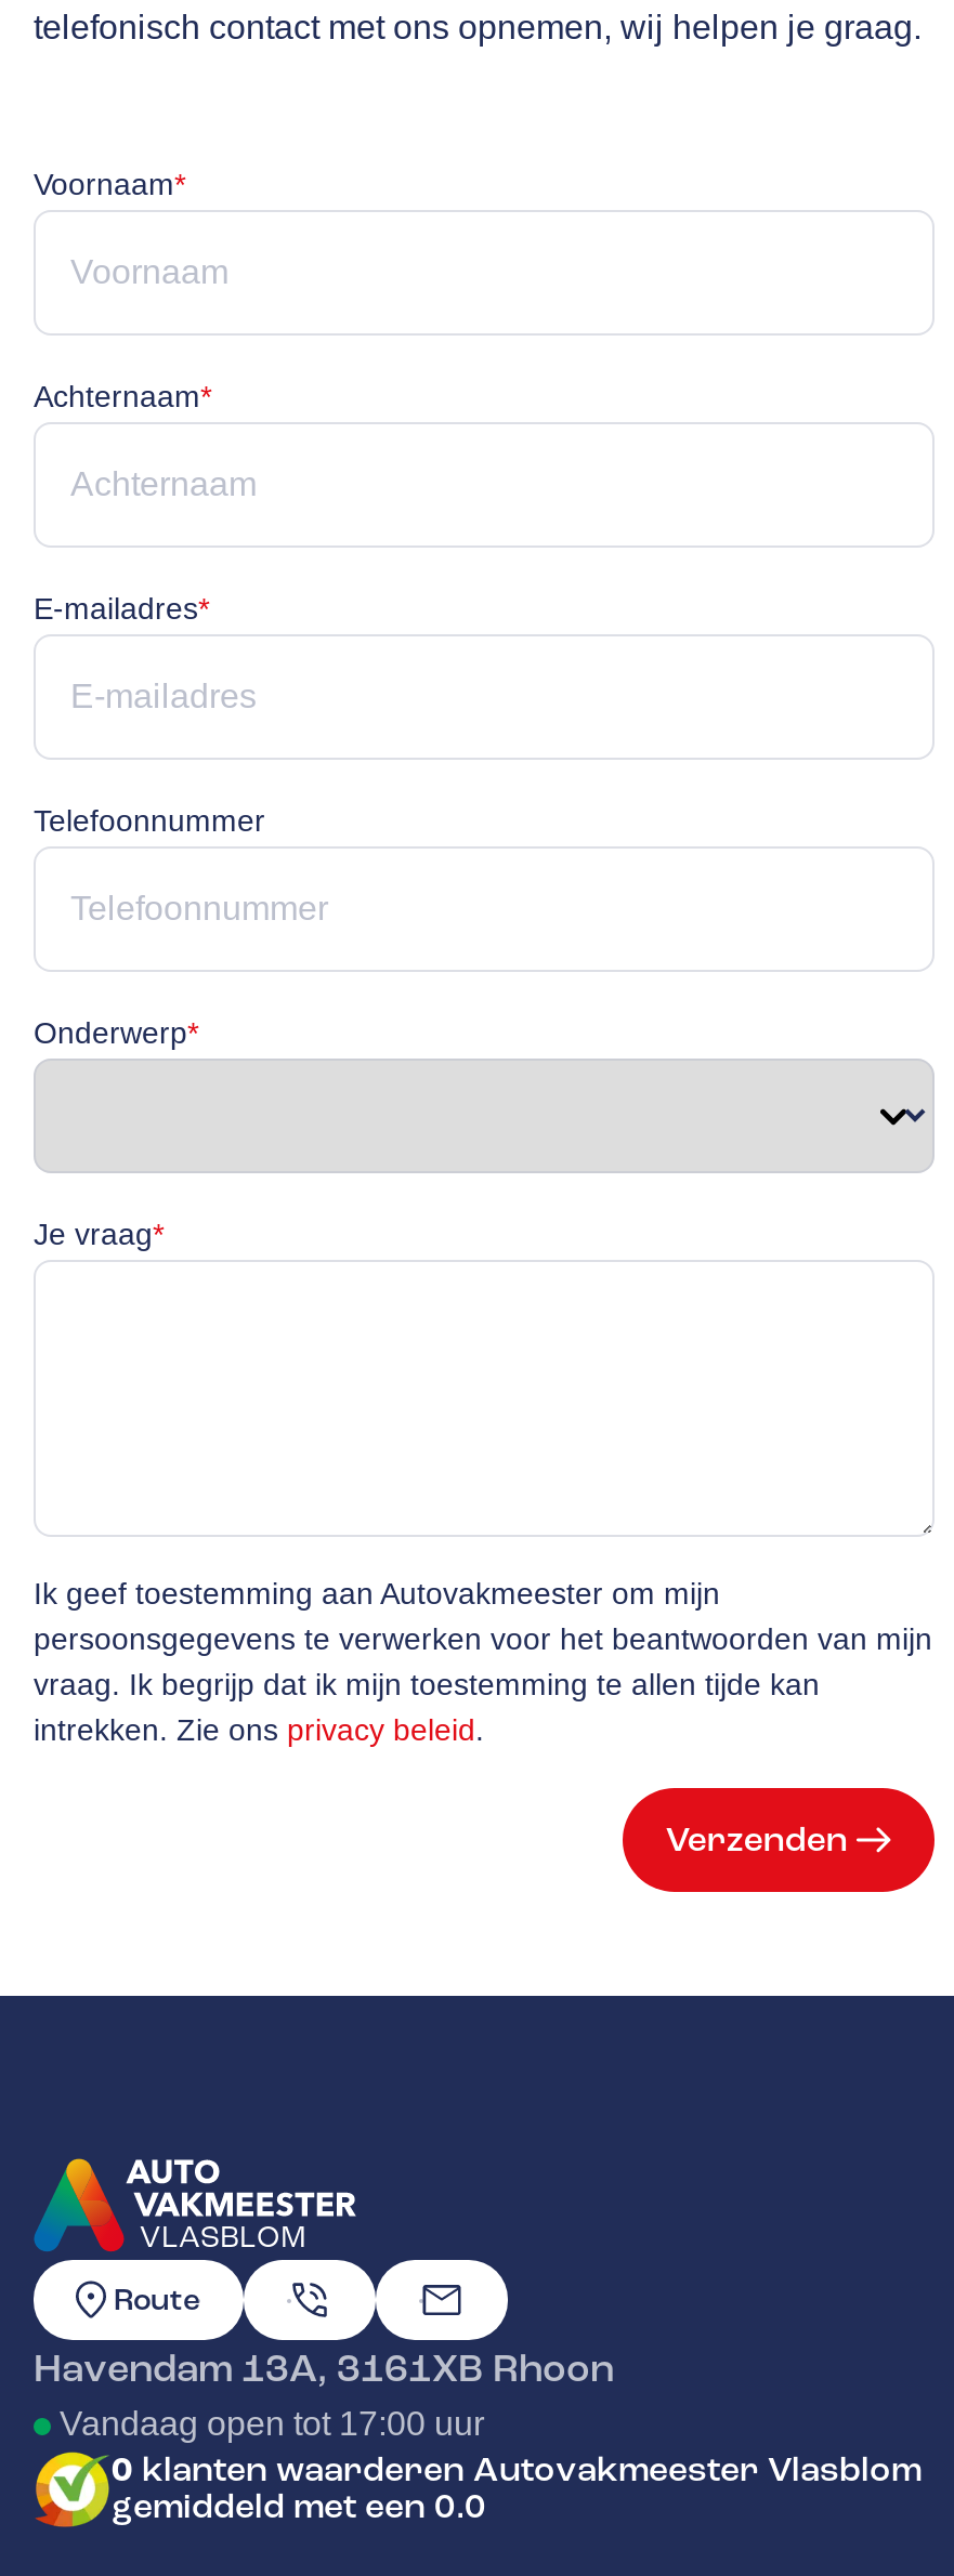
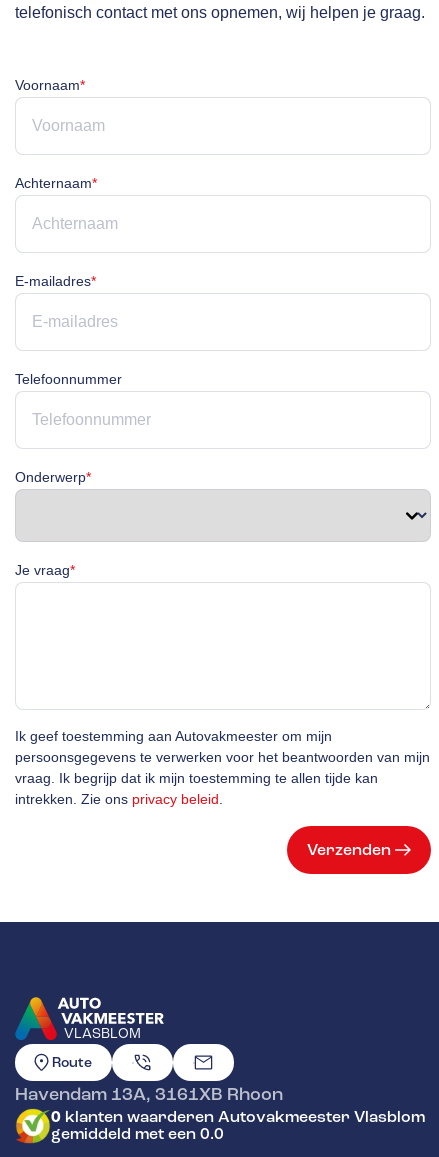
[60,2405,484,2442] Vandaag open tot 17:00 uur -> none

